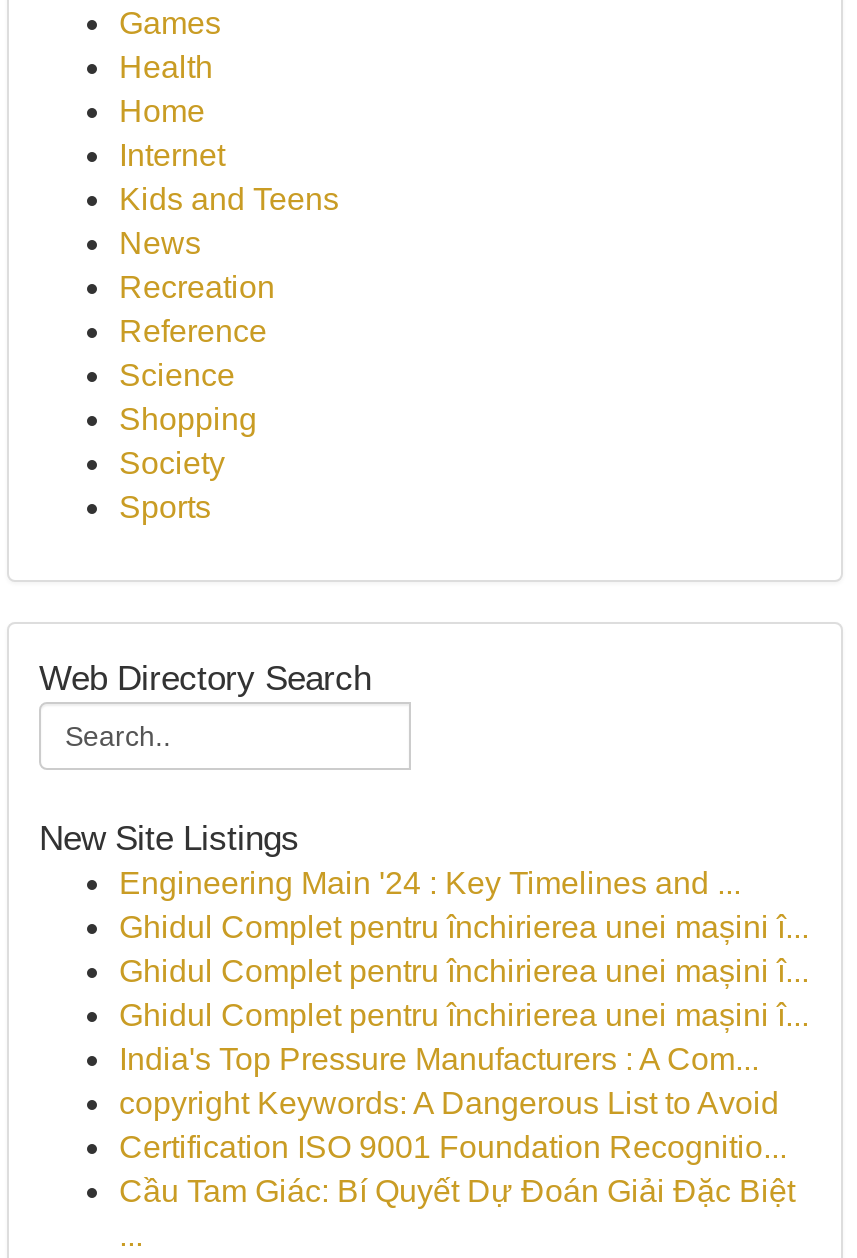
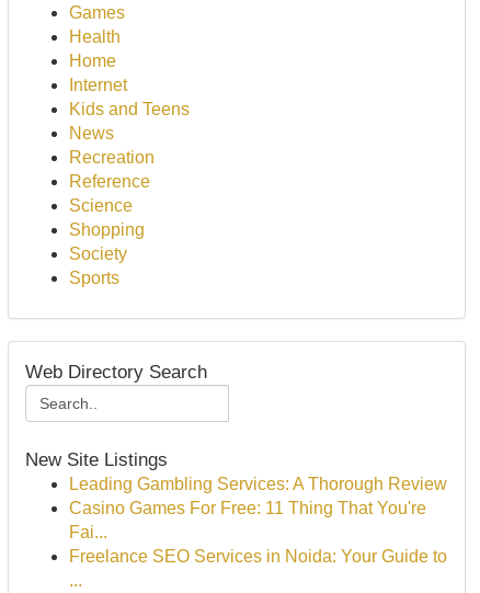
[119,866,809,1208] Engineering Main '24 : Key Timelines and ... | Ghidul Complet pentru închirierea unei mașini î... | Ghidul Complet pentru închirierea unei mașini î... | Ghidul Complet pentru închirierea unei mașini î... | India's Top Pressure Manufacturers : A Com... | copyright Keywords: A Dangerous List to Avoid | Certification ISO 9001 Foundation Recognitio... | Cầu Tam Giác: Bí Quyết Dự Đoán Giải Đặc Biệt -> [69,475,447,566] Leading Gambling Services: A Thorough Review | Casino Games For Free: 11 Thing That You're | Fai... | Freelance SEO Services in Noida: Your Guide to

